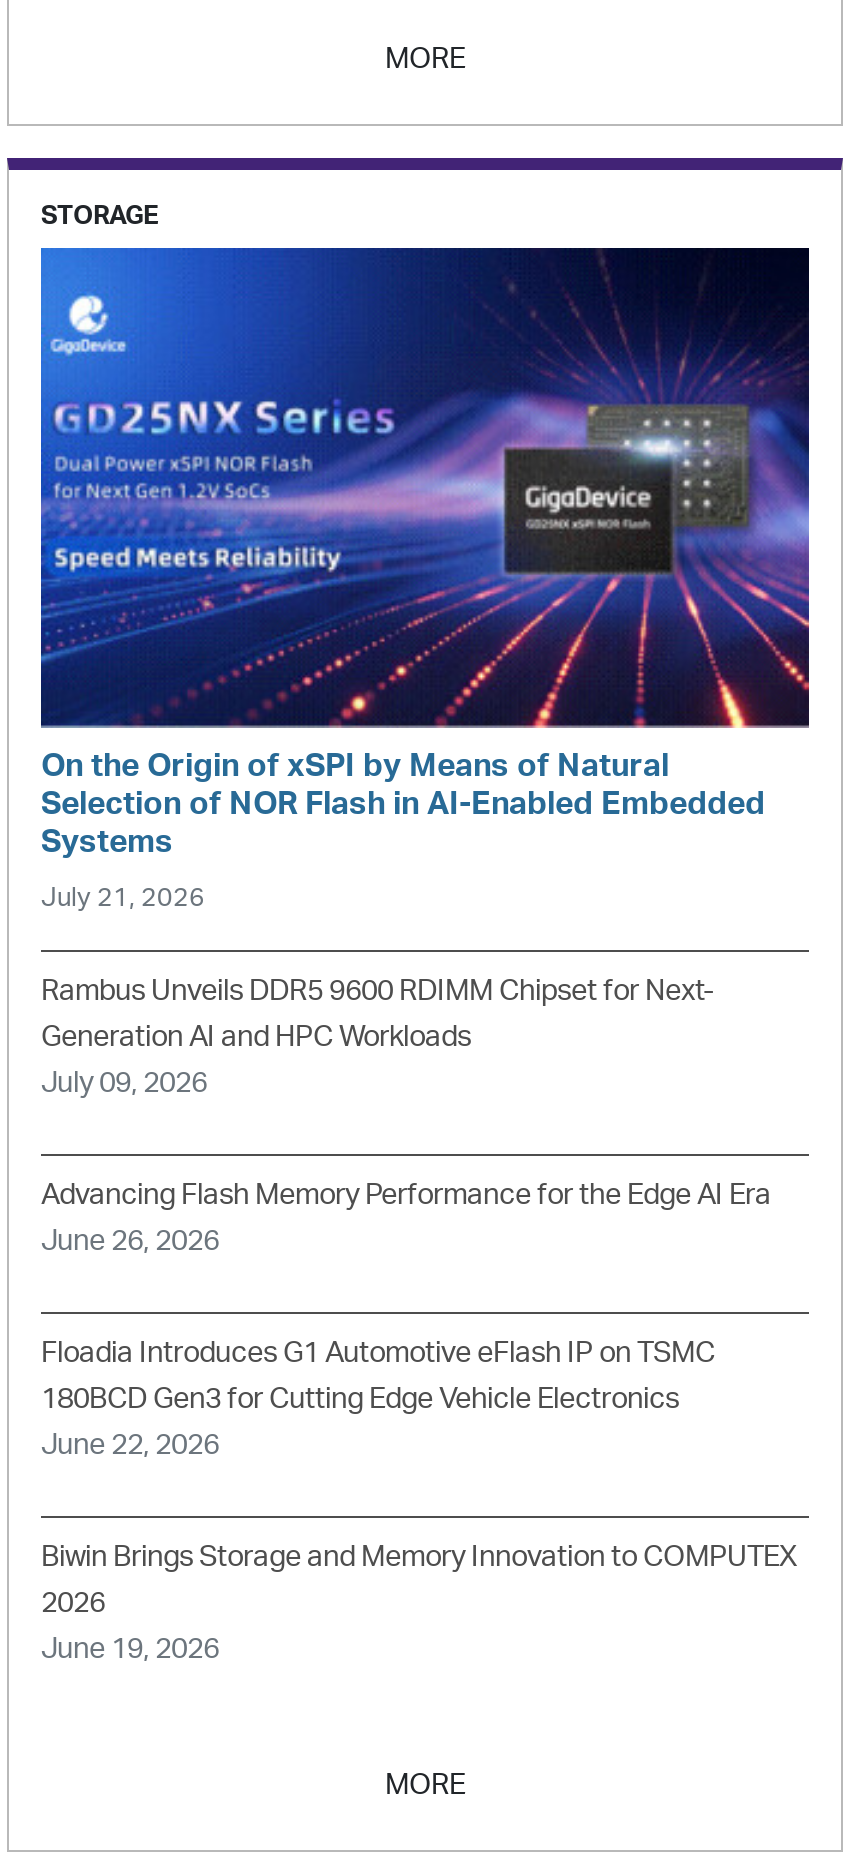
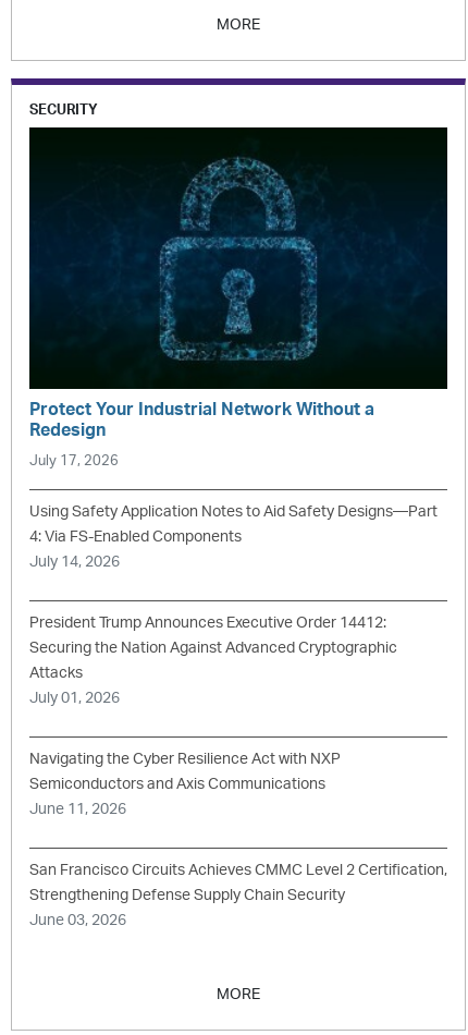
[41,204,159,228] STORAGE -> [29,104,98,117] SECURITY
[39,246,811,1098] [image] | On the Origin of xSPI by Means of Natural | Selection of NOR Flash in AI-Enabled Embedded | Systems | July 21, 2026 | Rambus Unveils DDR5 9600 RDIMM Chipset for Next- | Generation AI and HPC Workloads | July 09, 2026 -> [28,126,448,570] [image] | Protect Your Industrial Network Without a | Redesign | July 17, 2026 | Using Safety Application Notes to Aid Safety Designs—Part | 4: Via FS-Enabled Components | July 14, 2026
[41,1180,771,1256] Advancing Flash Memory Performance for the Edge AI Era | June 26, 2026 -> [29,615,397,706] President Trump Announces Executive Order 14412: | Securing the Nation Against Advanced Cryptographic | Attacks | July 01, 2026
[41,1338,715,1460] Floadia Introduces G1 Automotive eFlash IP on TSMC | 180BCD Gen3 for Cutting Edge Vehicle Electronics | June 22, 2026 -> [29,751,341,817] Navigating the Cyber Resilience Act with NXP | Semiconductors and Axis Communications | June 11, 2026
[41,1542,797,1664] Biwin Brings Storage and Memory Innovation to COMPUTEX | 2026 | June 19, 2026 -> [29,862,447,928] San Francisco Circuits Achieves CMMC Level 2 Certification, | Strengthening Defense Supply Chain Security | June 03, 2026

